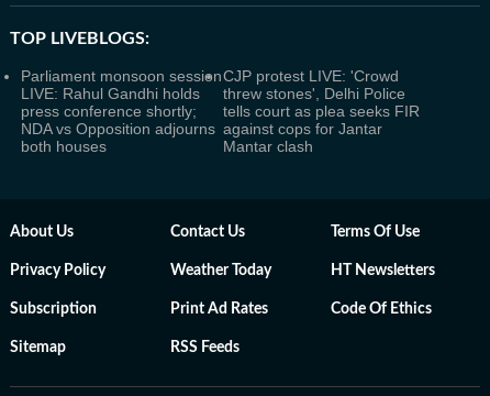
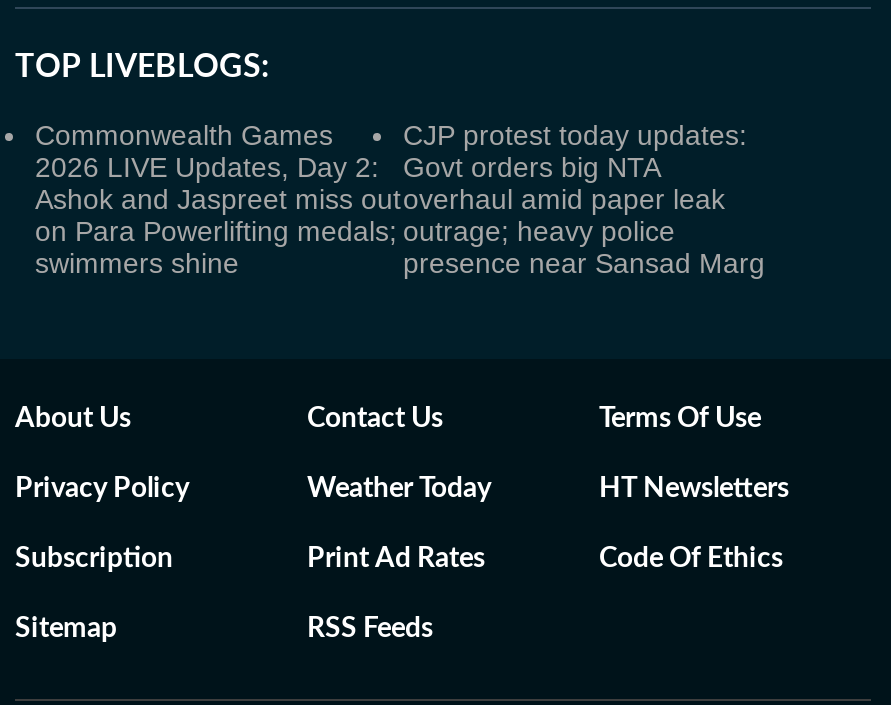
[21,67,222,155] Parliament monsoon session | LIVE: Rahul Gandhi holds | press conference shortly; | NDA vs Opposition adjourns | both houses -> [35,118,401,278] Commonwealth Games | 2026 LIVE Updates, Day 2: | Ashok and Jaspreet miss out | on Para Powerlifting medals; | swimmers shine
[223,67,420,155] CJP protest LIVE: 'Crowd | threw stones', Delhi Police | tells court as plea seeks FIR | against cops for Jantar | Mantar clash -> [403,118,765,278] CJP protest today updates: | Govt orders big NTA | overhaul amid paper leak | outrage; heavy police | presence near Sansad Marg

